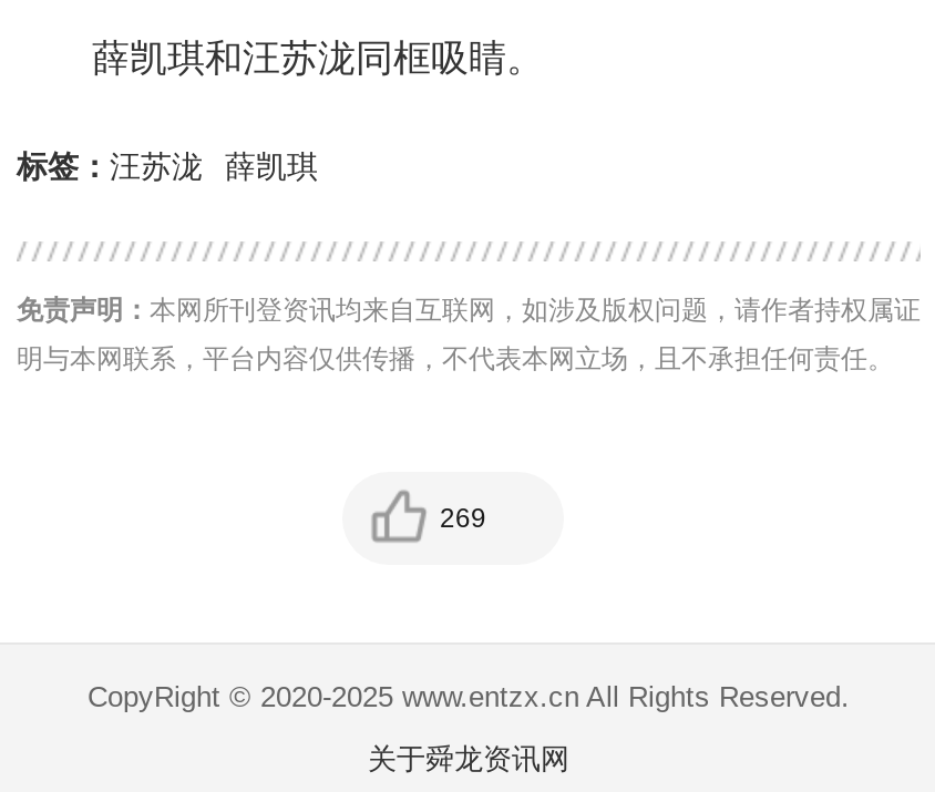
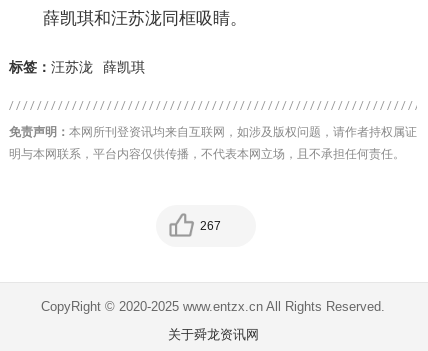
[440,502,486,533] 269 -> [200,218,221,232] 267

